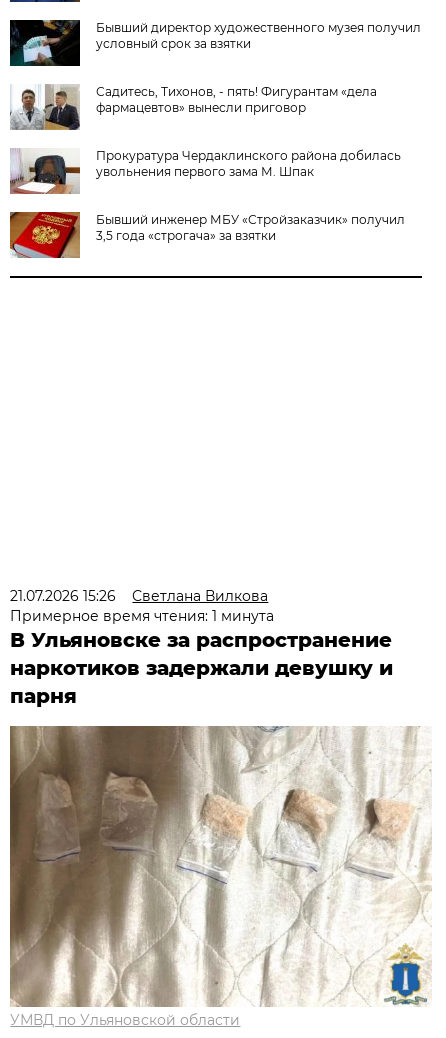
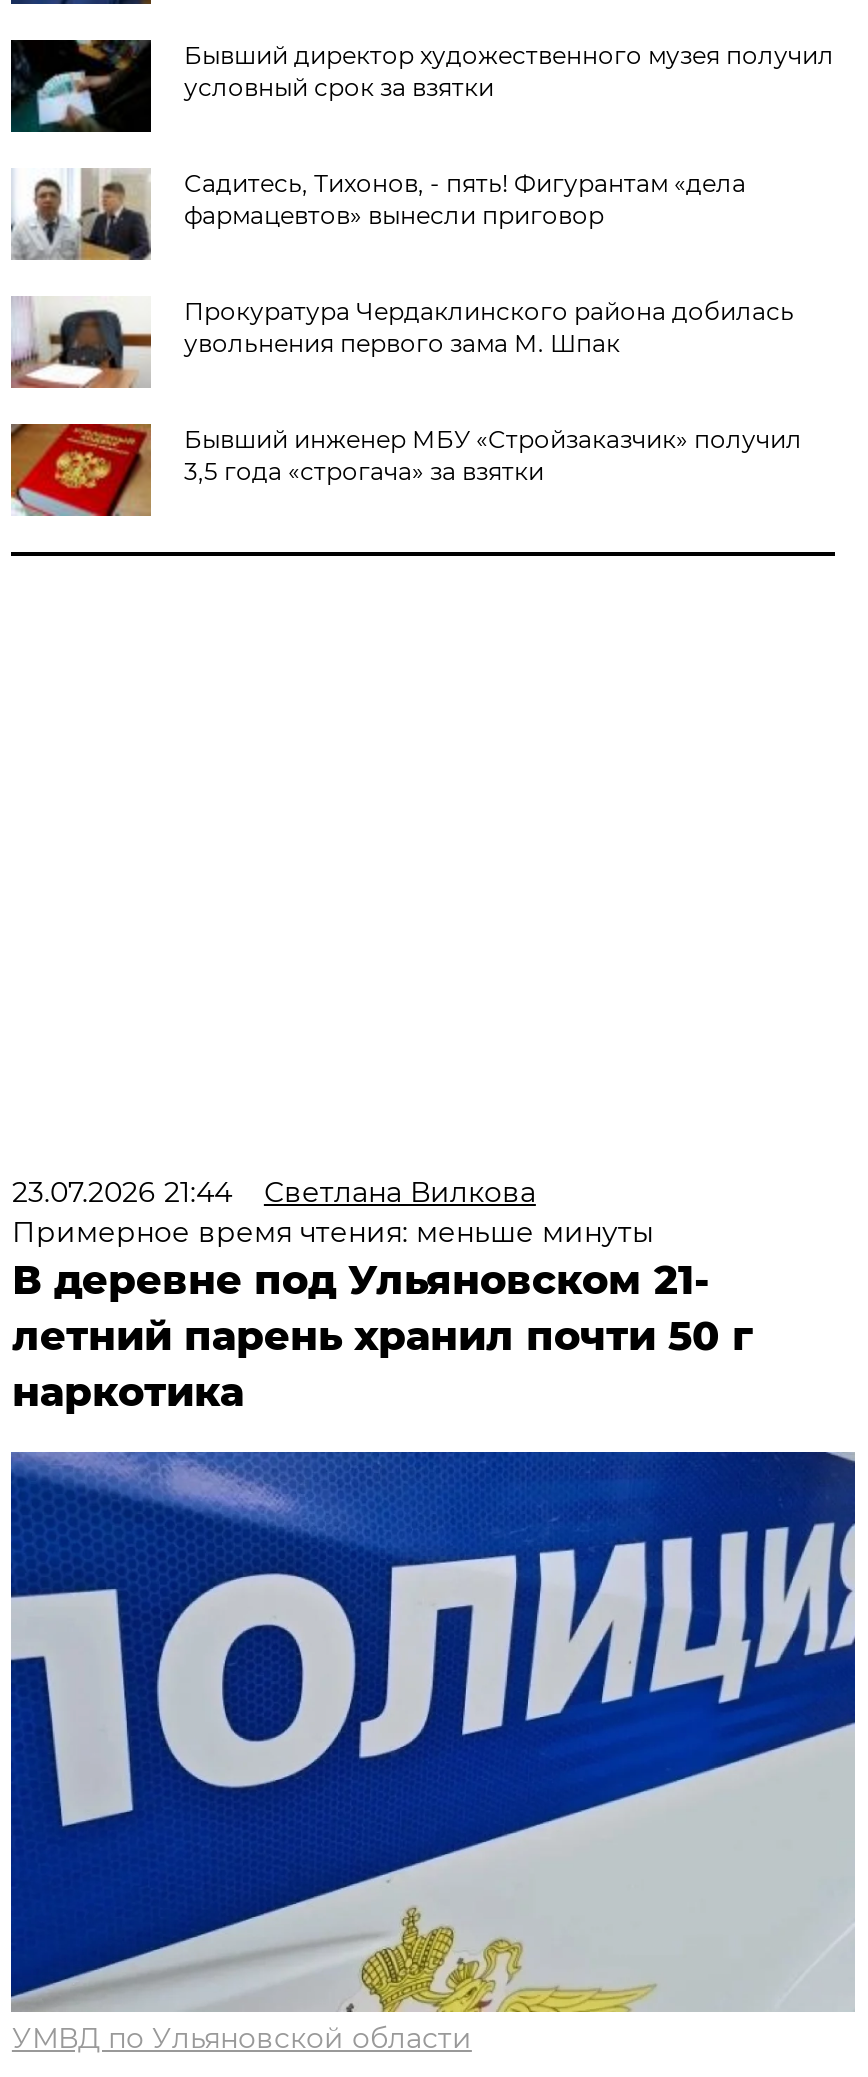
[10,587,268,605] 21.07.2026 15:26 Светлана Вилкова -> [12,1174,536,1210] 23.07.2026 21:44 Светлана Вилкова
[10,607,393,708] Примерное время чтения: 1 минута | В Ульяновске за распространение | наркотиков задержали девушку и | парня -> [12,1214,754,1416] Примерное время чтения: меньше минуты | В деревне под Ульяновском 21- | летний парень хранил почти 50 г | наркотика
[9,725,432,1007] [image] -> [9,1450,857,2014] [image]

